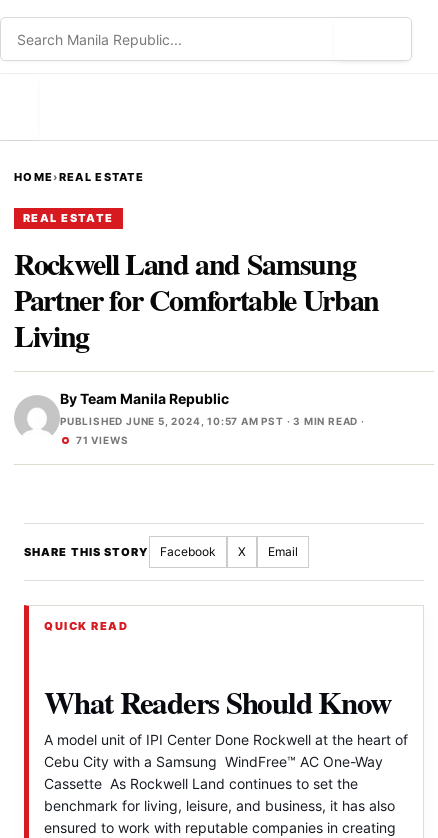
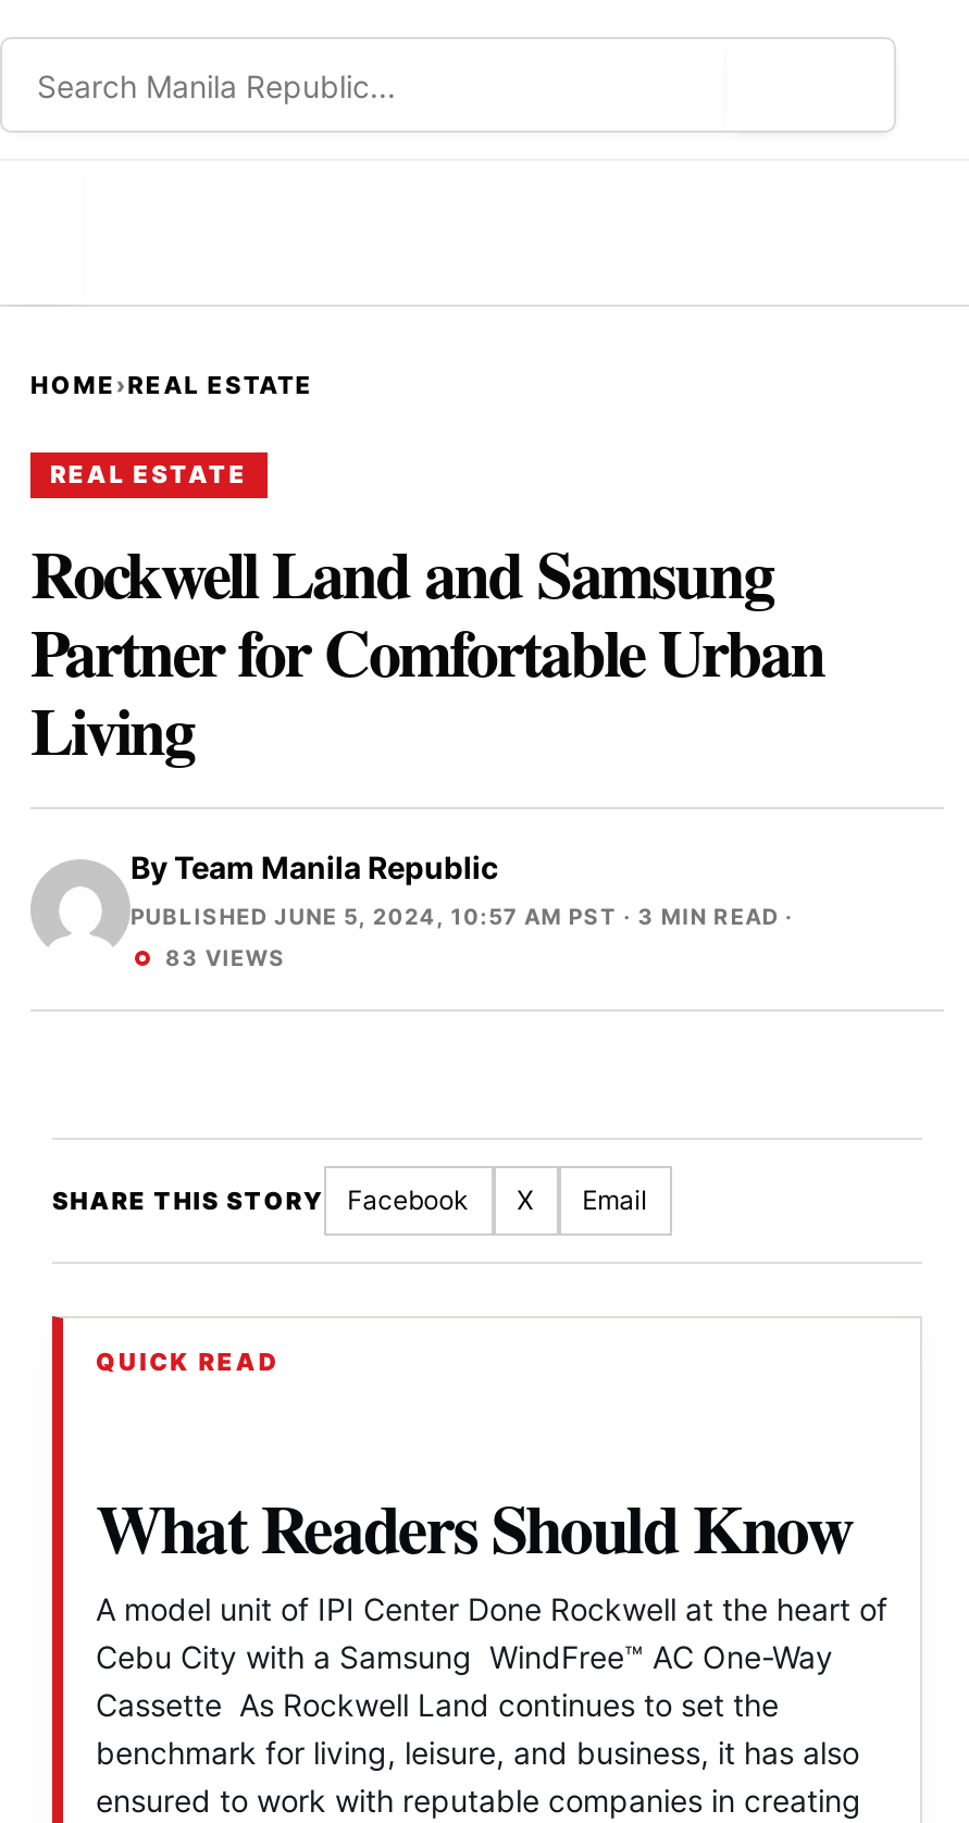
[76,434,128,446] 71 VIEWS -> [165,944,286,970] 83 VIEWS

